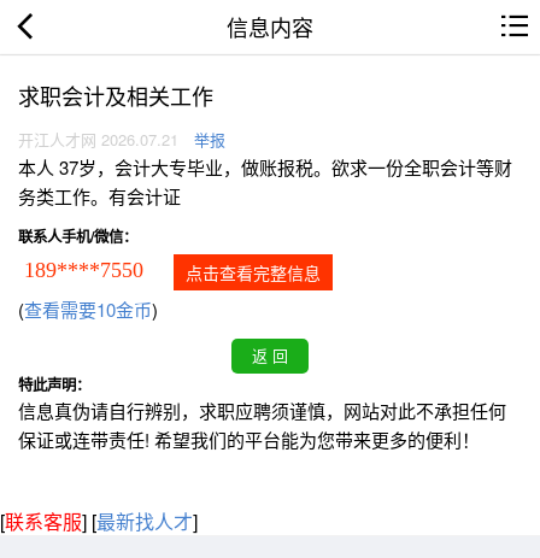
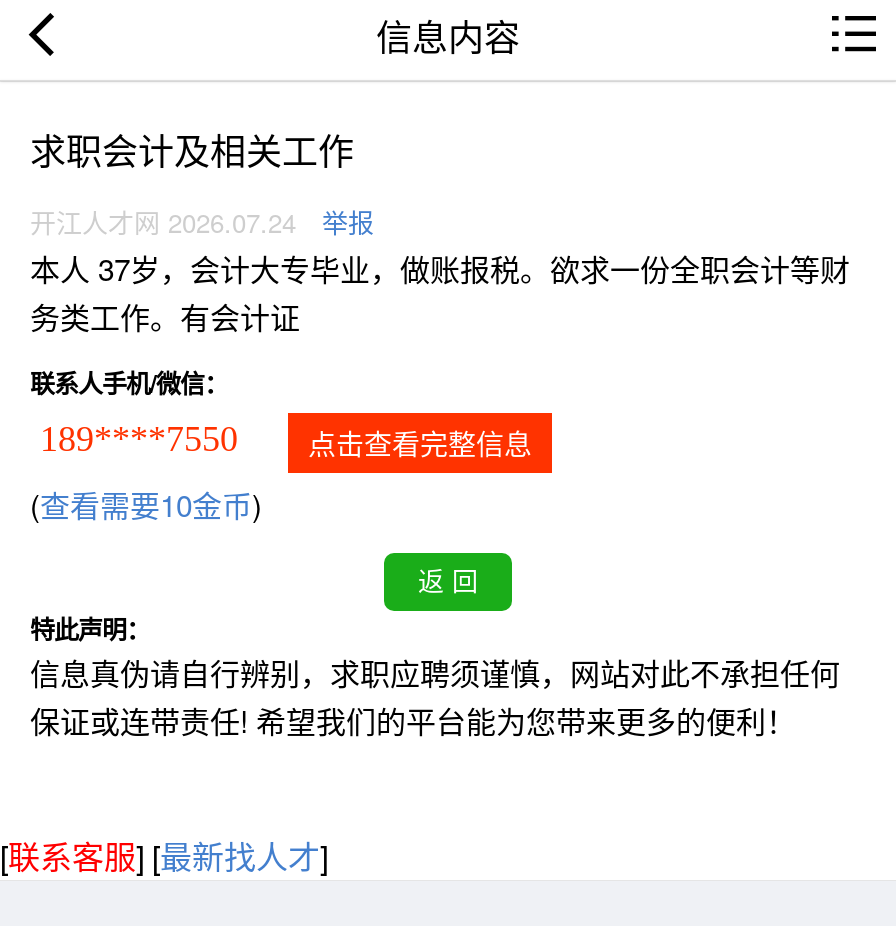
[18,128,225,151] 开江人才网 2026.07.21 举报 -> [30,203,374,241] 开江人才网 2026.07.24 举报

